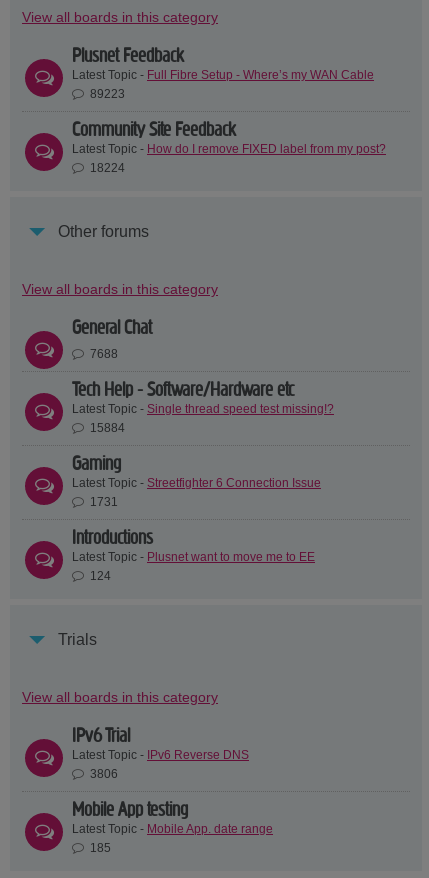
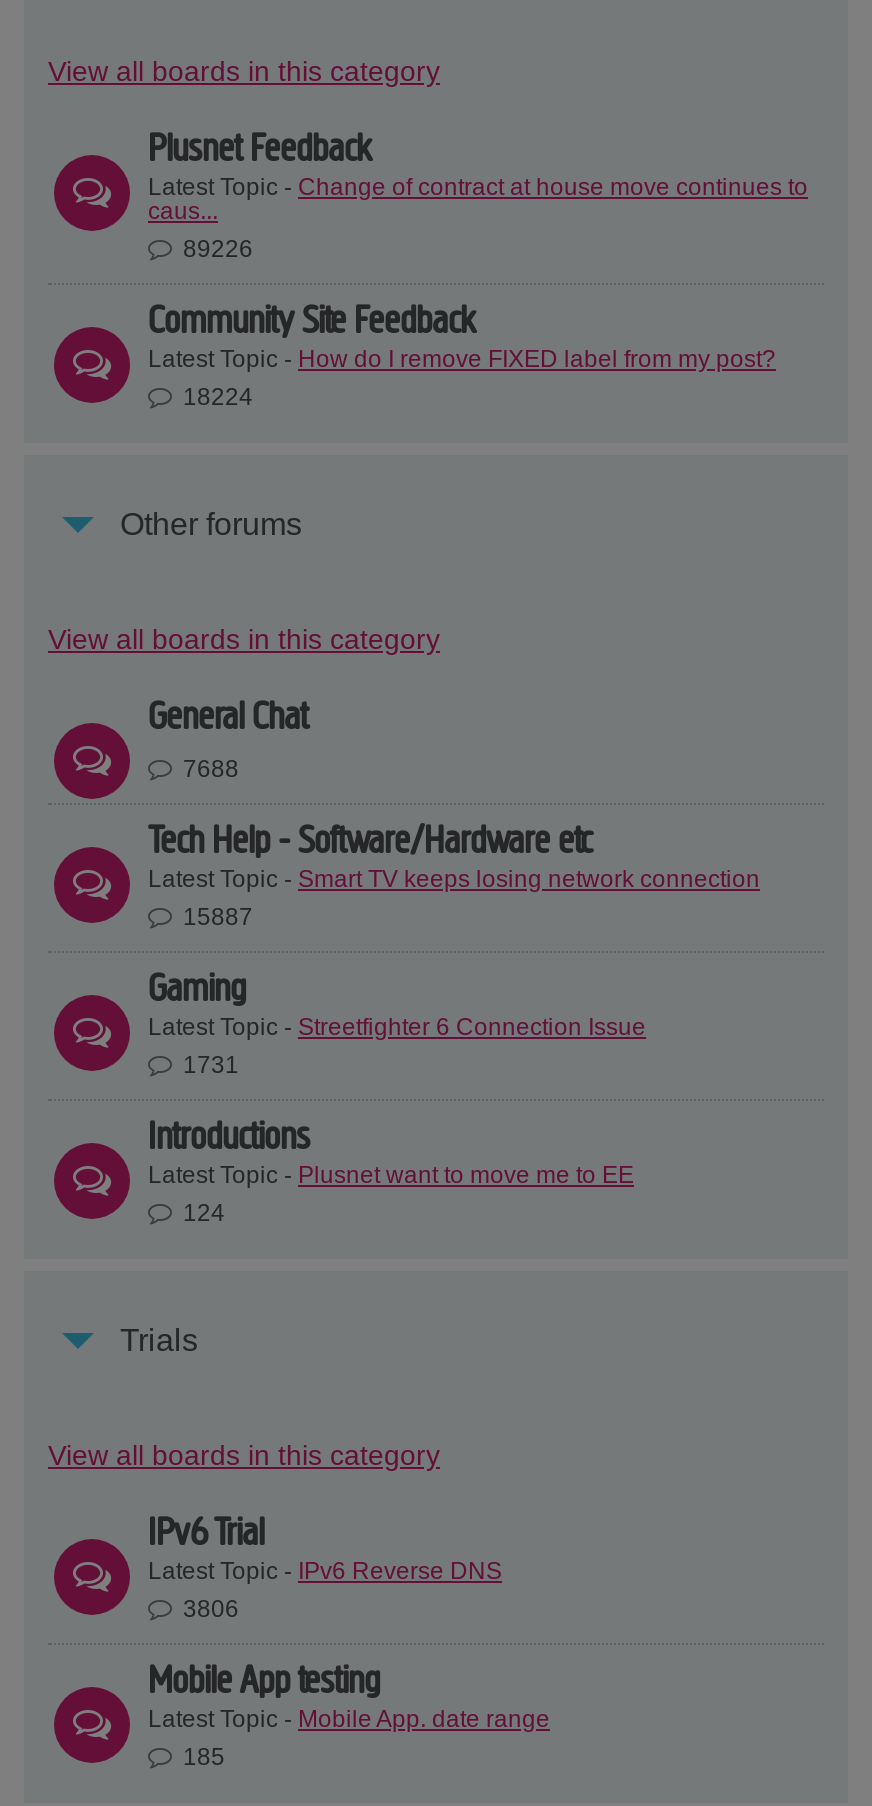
[72,68,374,101] Latest Topic - Full Fibre Setup - Where’s my WAN Cable | 89223 -> [148,173,808,263] Latest Topic - Change of contract at house move continues to | caus... | 89226
[72,402,334,435] Latest Topic - Single thread speed test missing!? | 15884 -> [148,865,760,931] Latest Topic - Smart TV keeps losing network connection | 15887

